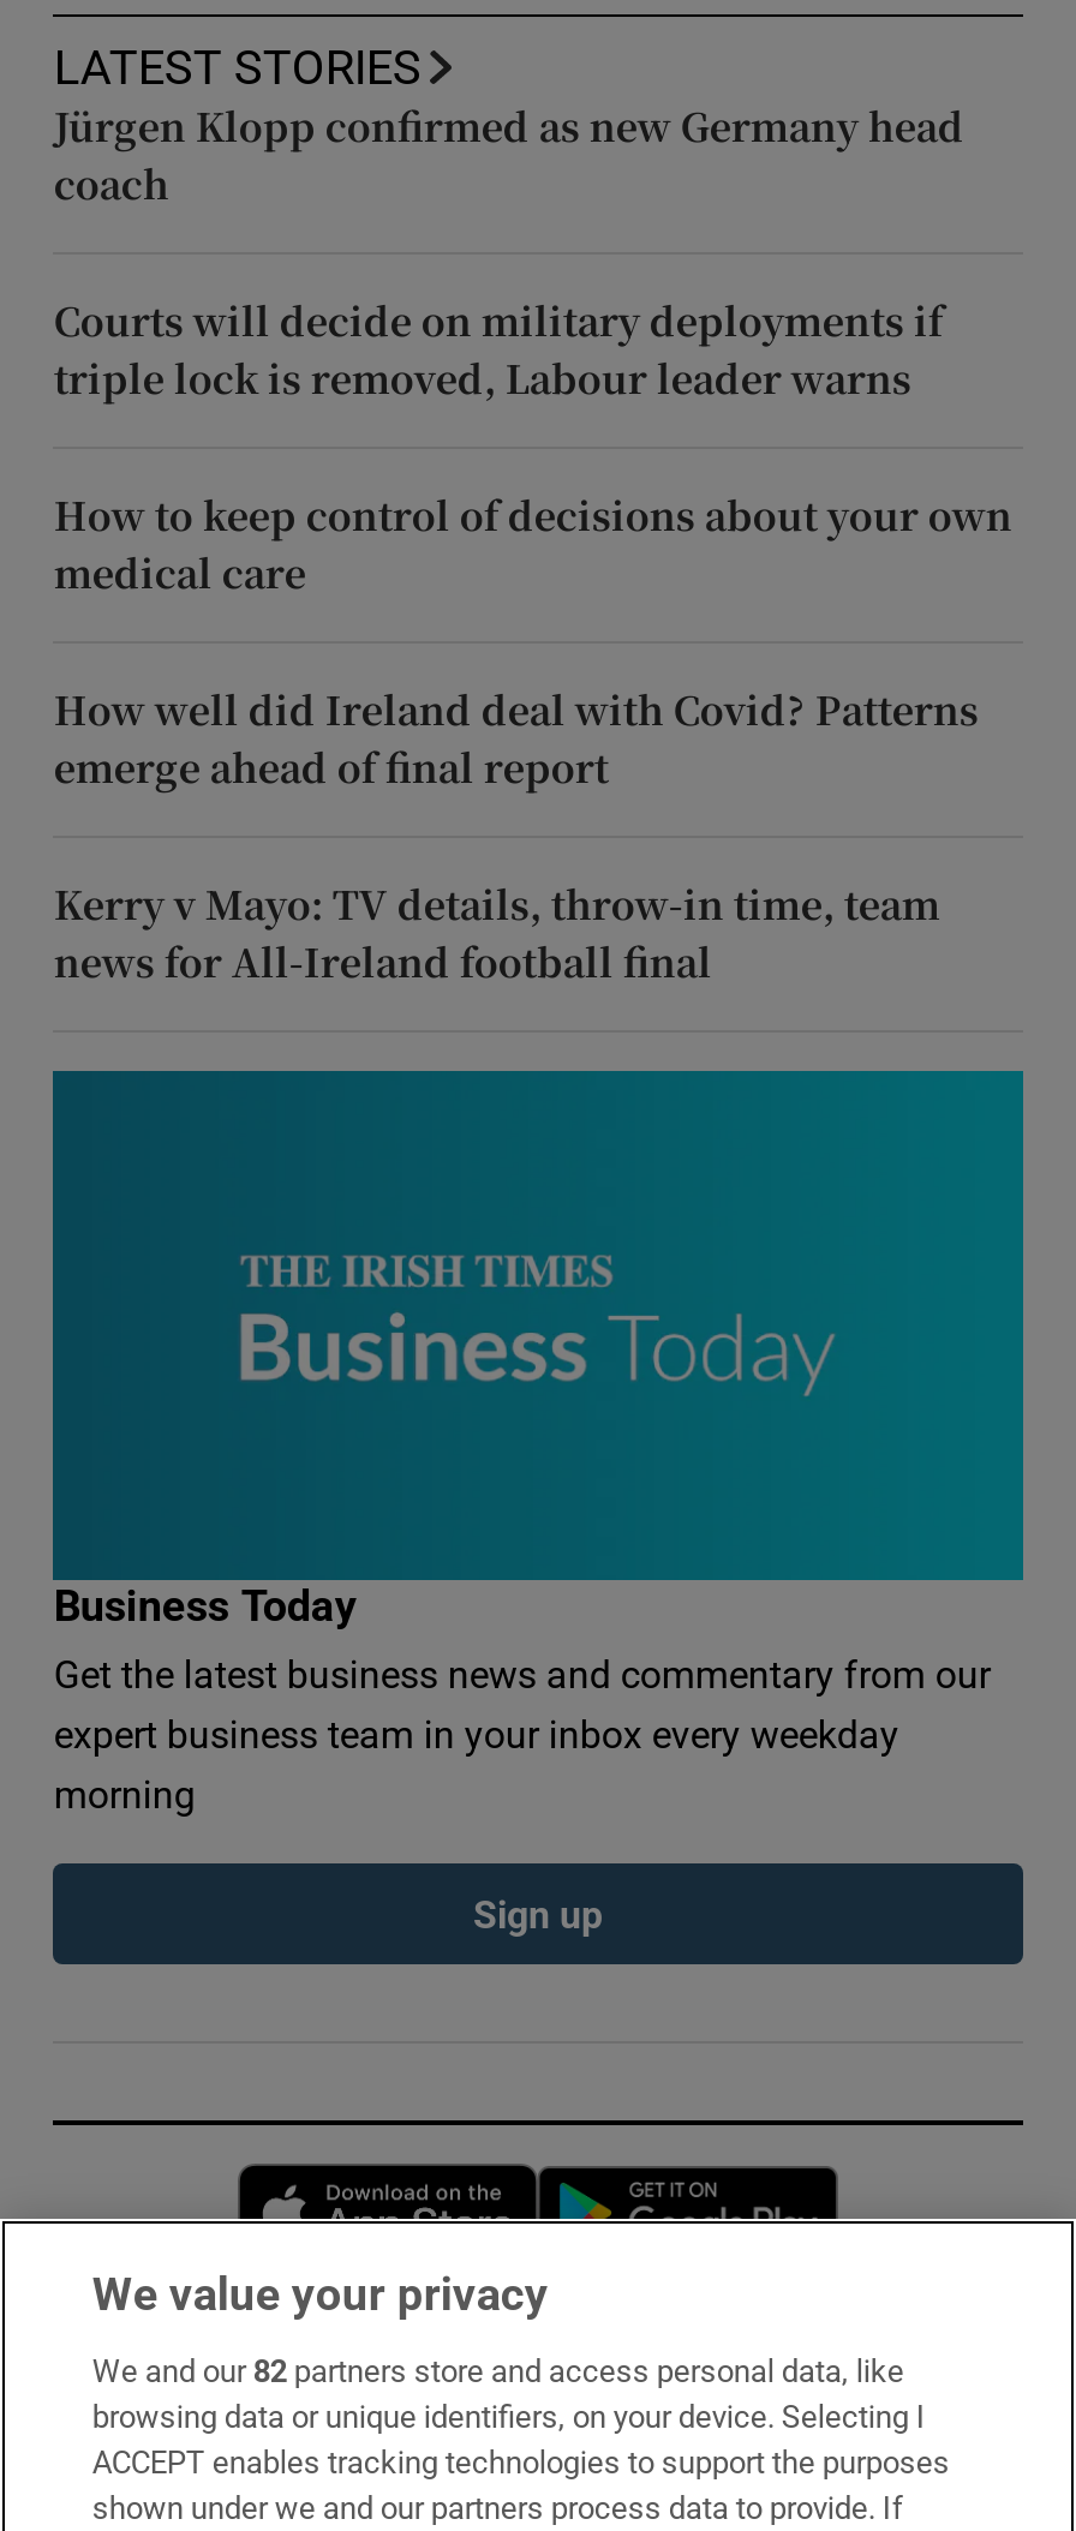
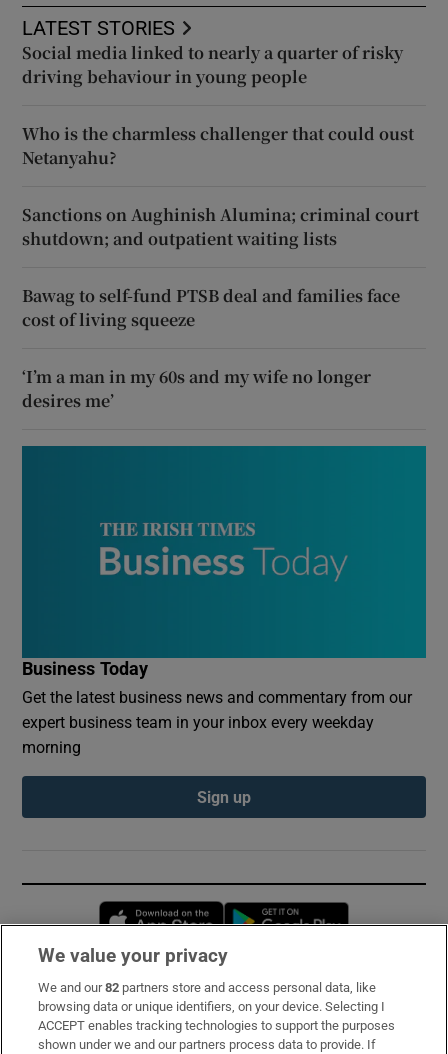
[54,98,964,211] Jürgen Klopp confirmed as new Germany head | coach -> [22,41,403,88] Social media linked to nearly a quarter of risky | driving behaviour in young people
[54,293,942,406] Courts will decide on military deployments if | triple lock is removed, Labour leader warns -> [22,122,414,169] Who is the charmless challenger that could oust | Netanyahu?
[54,487,1012,600] How to keep control of decisions about your own | medical care -> [22,203,419,250] Sanctions on Aughinish Alumina; criminal court | shutdown; and outpatient waiting lists
[54,682,978,795] How well did Ireland deal with Covid? Patterns | emerge ahead of final report -> [22,284,400,331] Bawag to self-fund PTSB deal and families face | cost of living squeeze
[54,876,940,989] Kerry v Mayo: TV details, throw-in time, team | news for All-Ireland football final -> [22,365,371,412] ‘I’m a man in my 60s and my wife no longer | desires me’

